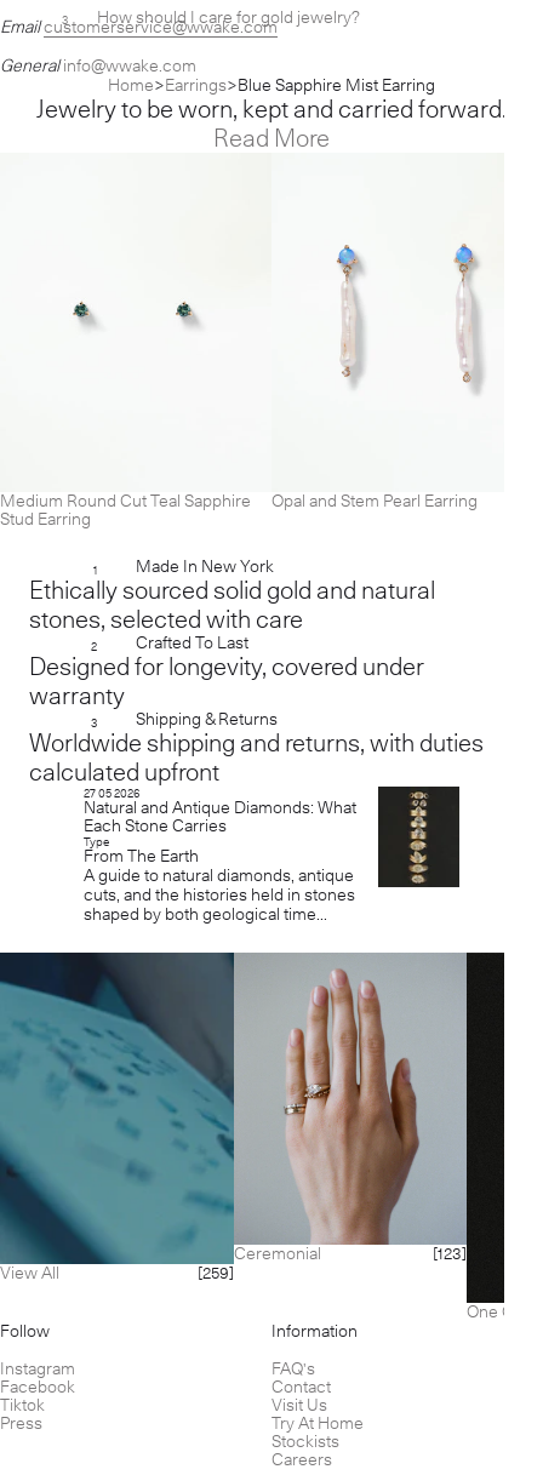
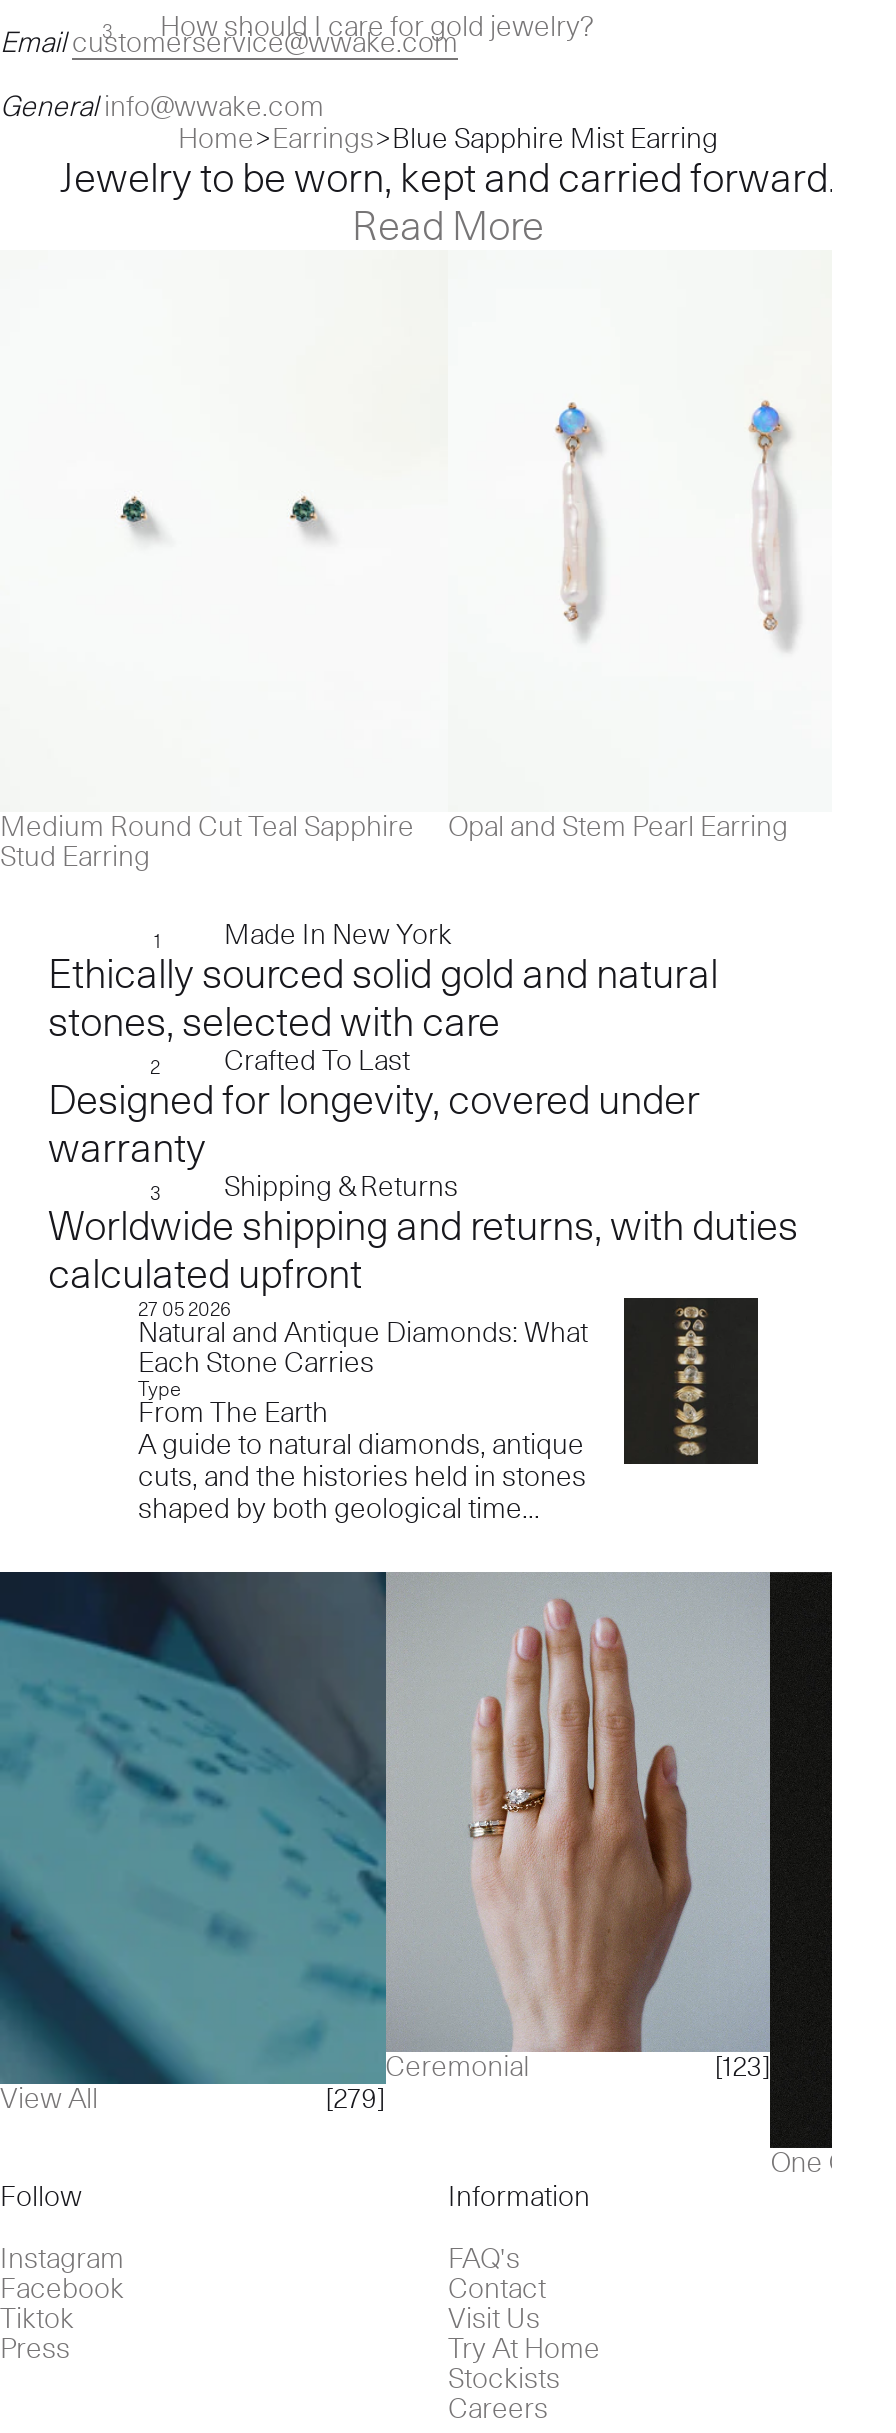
[197,1262,233,1282] [259] -> [325,2083,385,2115] [279]

